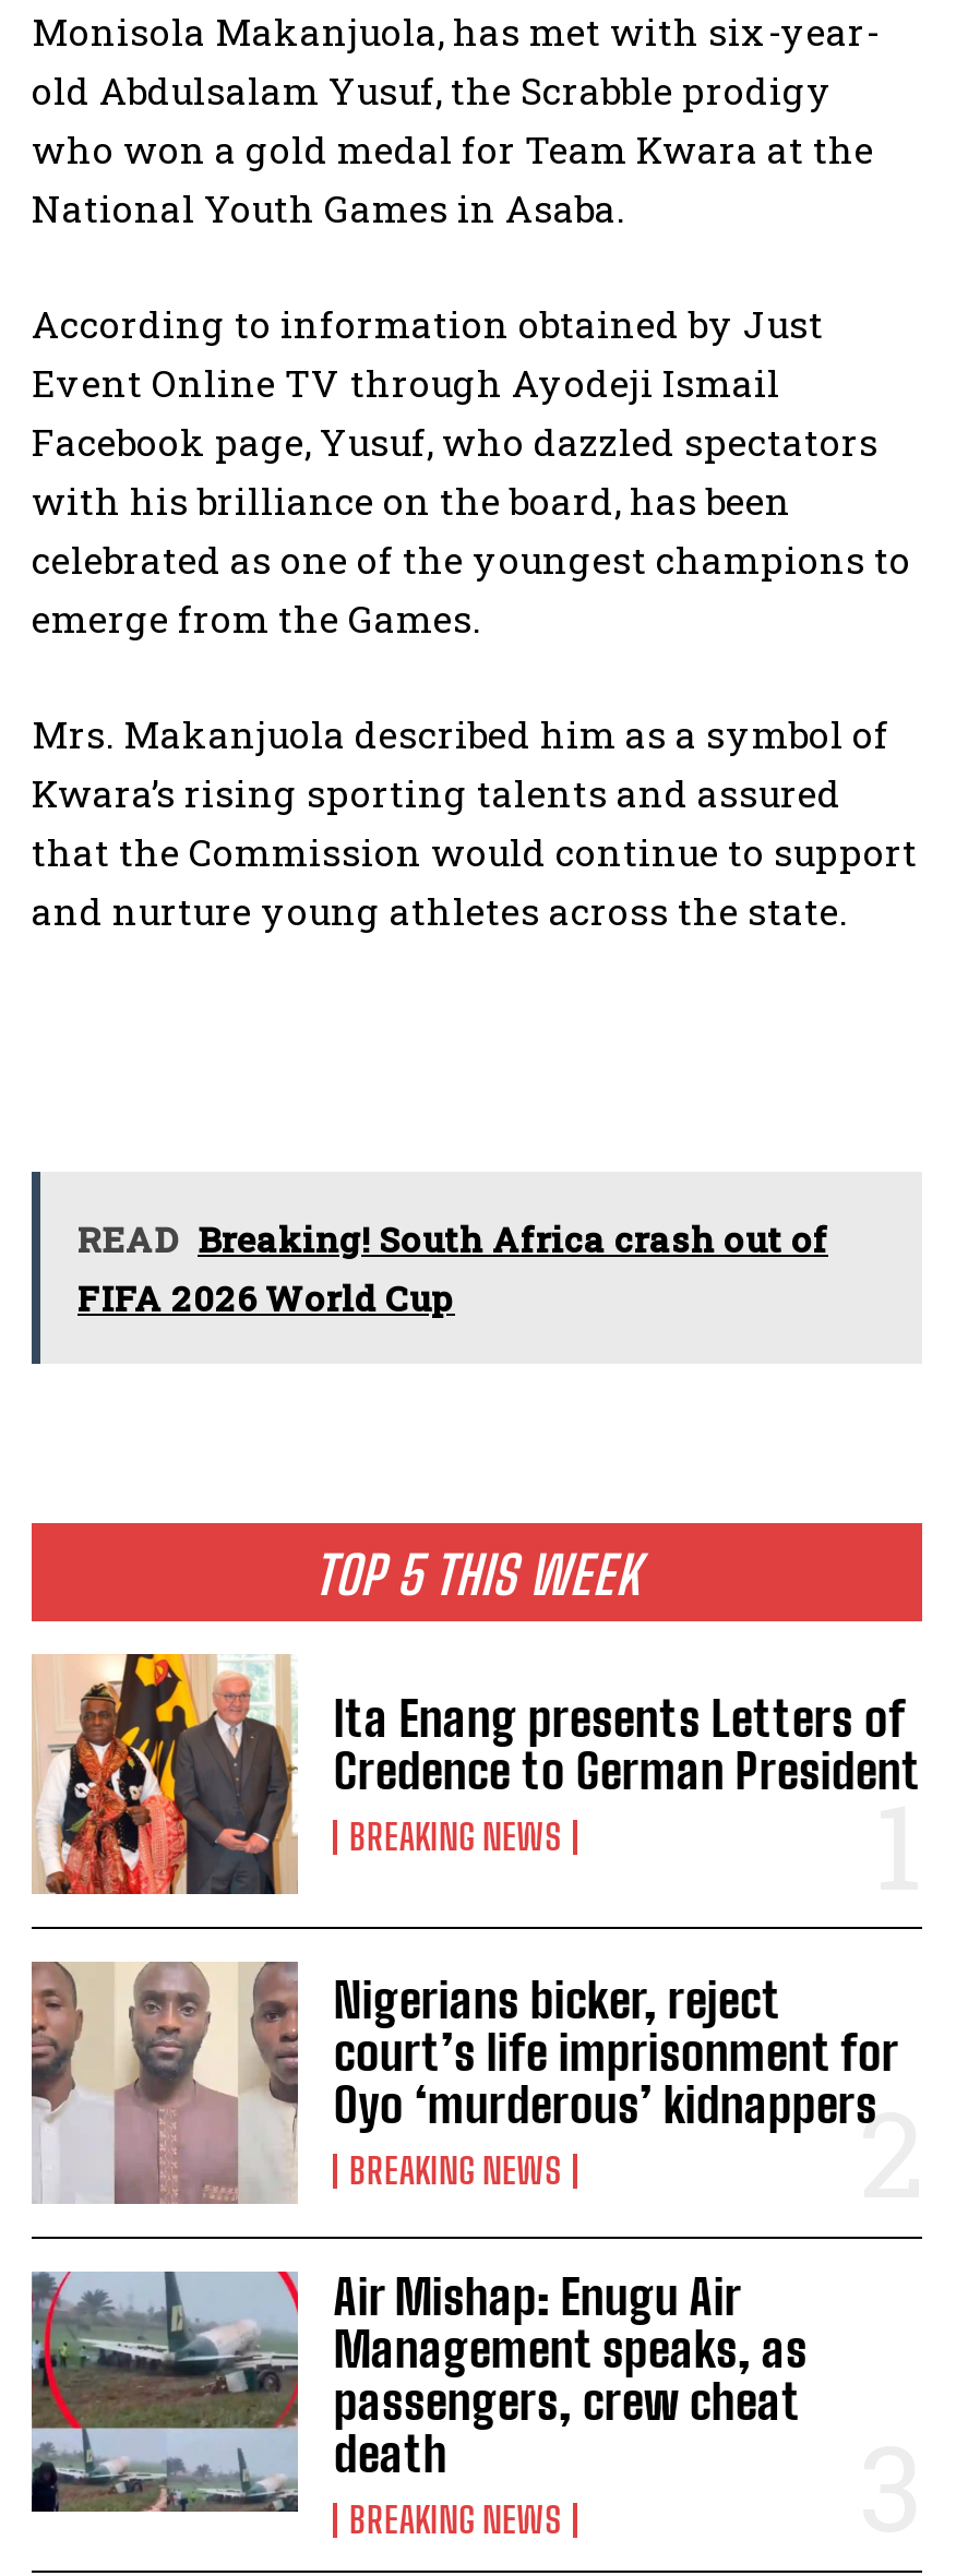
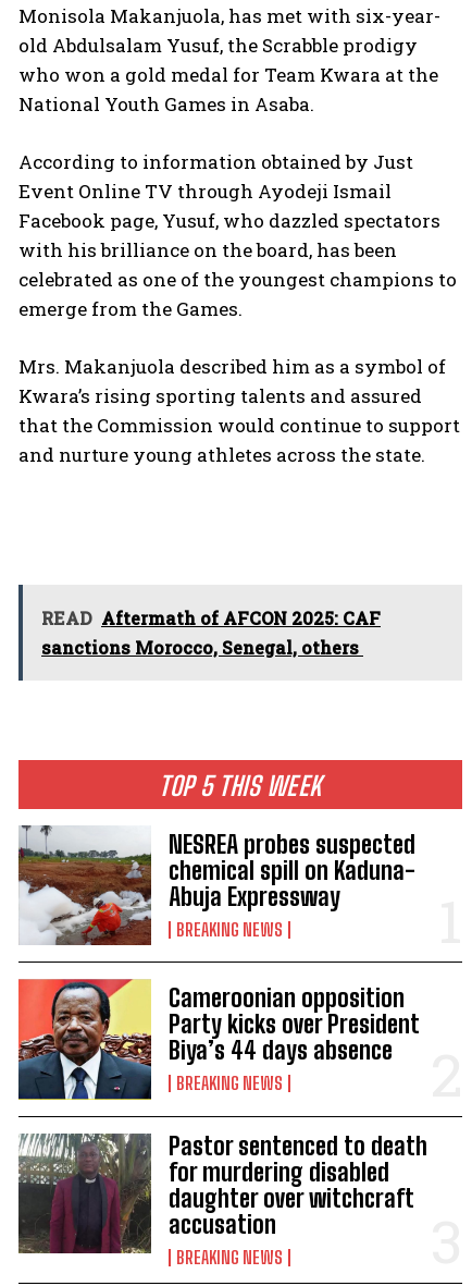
[77,1216,828,1321] READ Breaking! South Africa crash out of | FIFA 2026 World Cup -> [41,607,381,659] READ Aftermath of AFCON 2025: CAF | sanctions Morocco, Senegal, others
[32,1652,921,1896] [image] | Ita Enang presents Letters of | Credence to German President -> [17,824,416,946] [image] | NESREA probes suspected | chemical spill on Kaduna- | Abuja Expressway
[29,1960,899,2206] [image] | Nigerians bicker, reject | court’s life imprisonment for | Oyo ‘murderous’ kidnappers -> [17,978,420,1101] [image] | Cameroonian opposition | Party kicks over President | Biya’s 44 days absence
[29,2266,807,2514] [image] | Air Mishap: Enugu Air | Management speaks, as | passengers, crew cheat | death -> [17,1131,428,1254] [image] | Pastor sentenced to death | for murdering disabled | daughter over witchcraft | accusation

